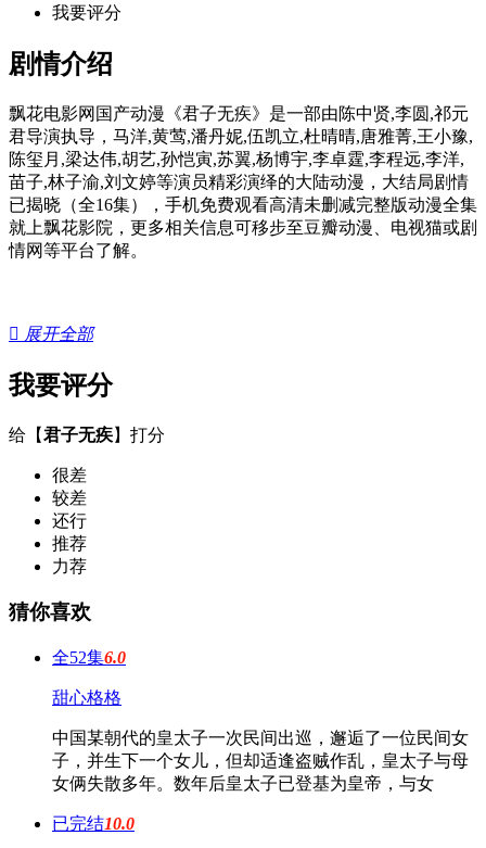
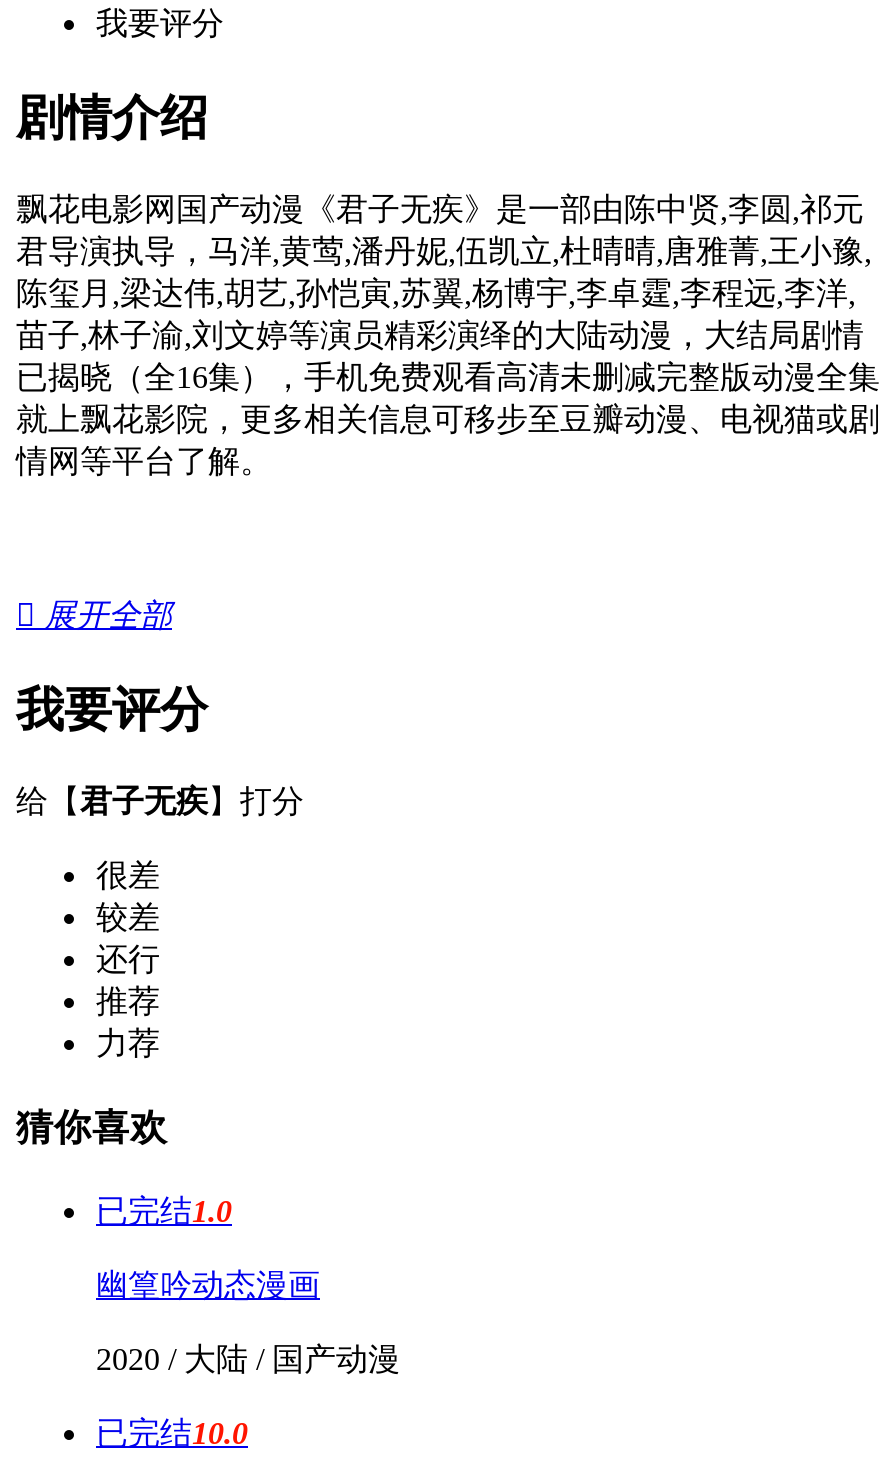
[52,648,126,667] 全52集6.0 -> [96,1194,232,1228] 已完结1.0
[52,688,121,707] 甜心格格 -> [96,1268,320,1302] 幽篁吟动态漫画
[52,728,469,793] 中国某朝代的皇太子一次民间出巡，邂逅了一位民间女 | 子，并生下一个女儿，但却适逢盗贼作乱，皇太子与母 | 女俩失散多年。数年后皇太子已登基为皇帝，与女 -> [96,1342,400,1376] 2020 / 大陆 / 国产动漫

